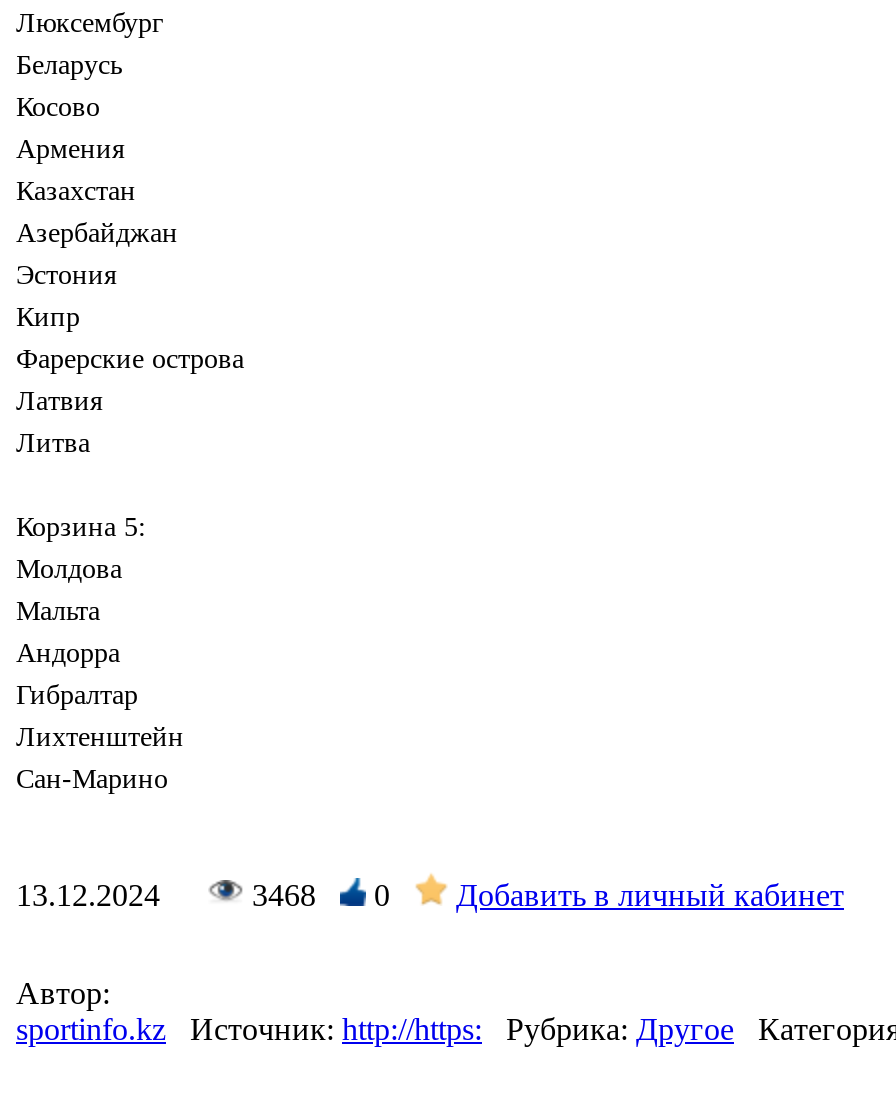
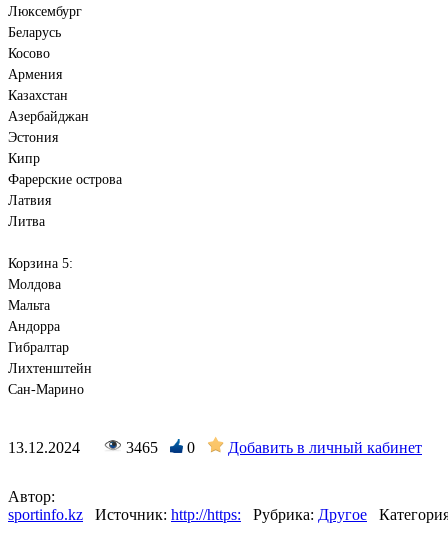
[252,878,844,912] 3468 0 Добавить в личный кабинет -> [126,439,422,456] 3465 0 Добавить в личный кабинет

